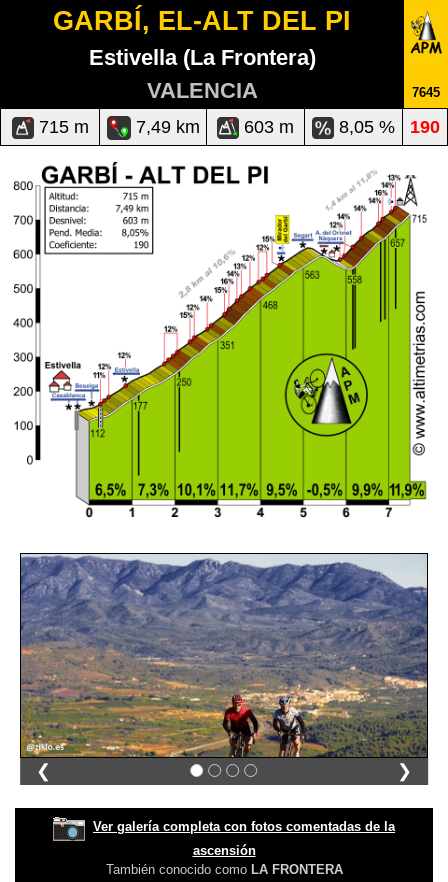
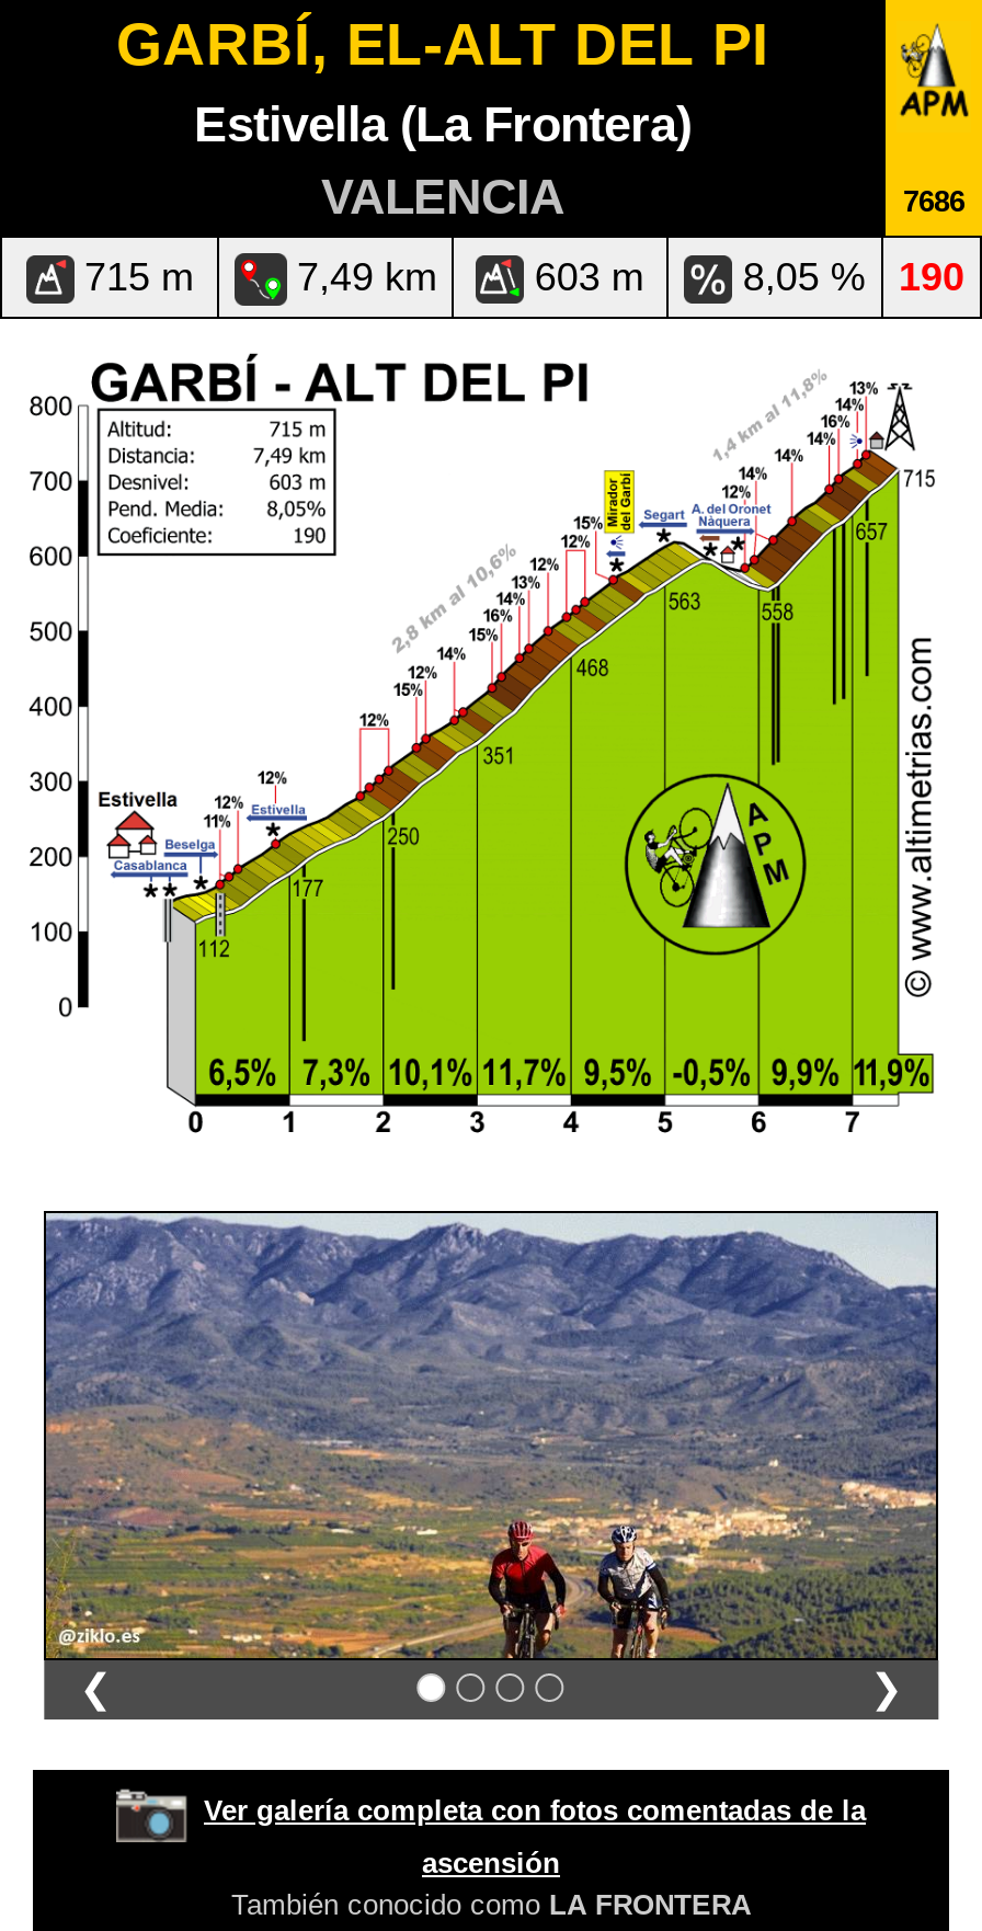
[412,85,440,100] 7645 -> [903,185,964,218] 7686

